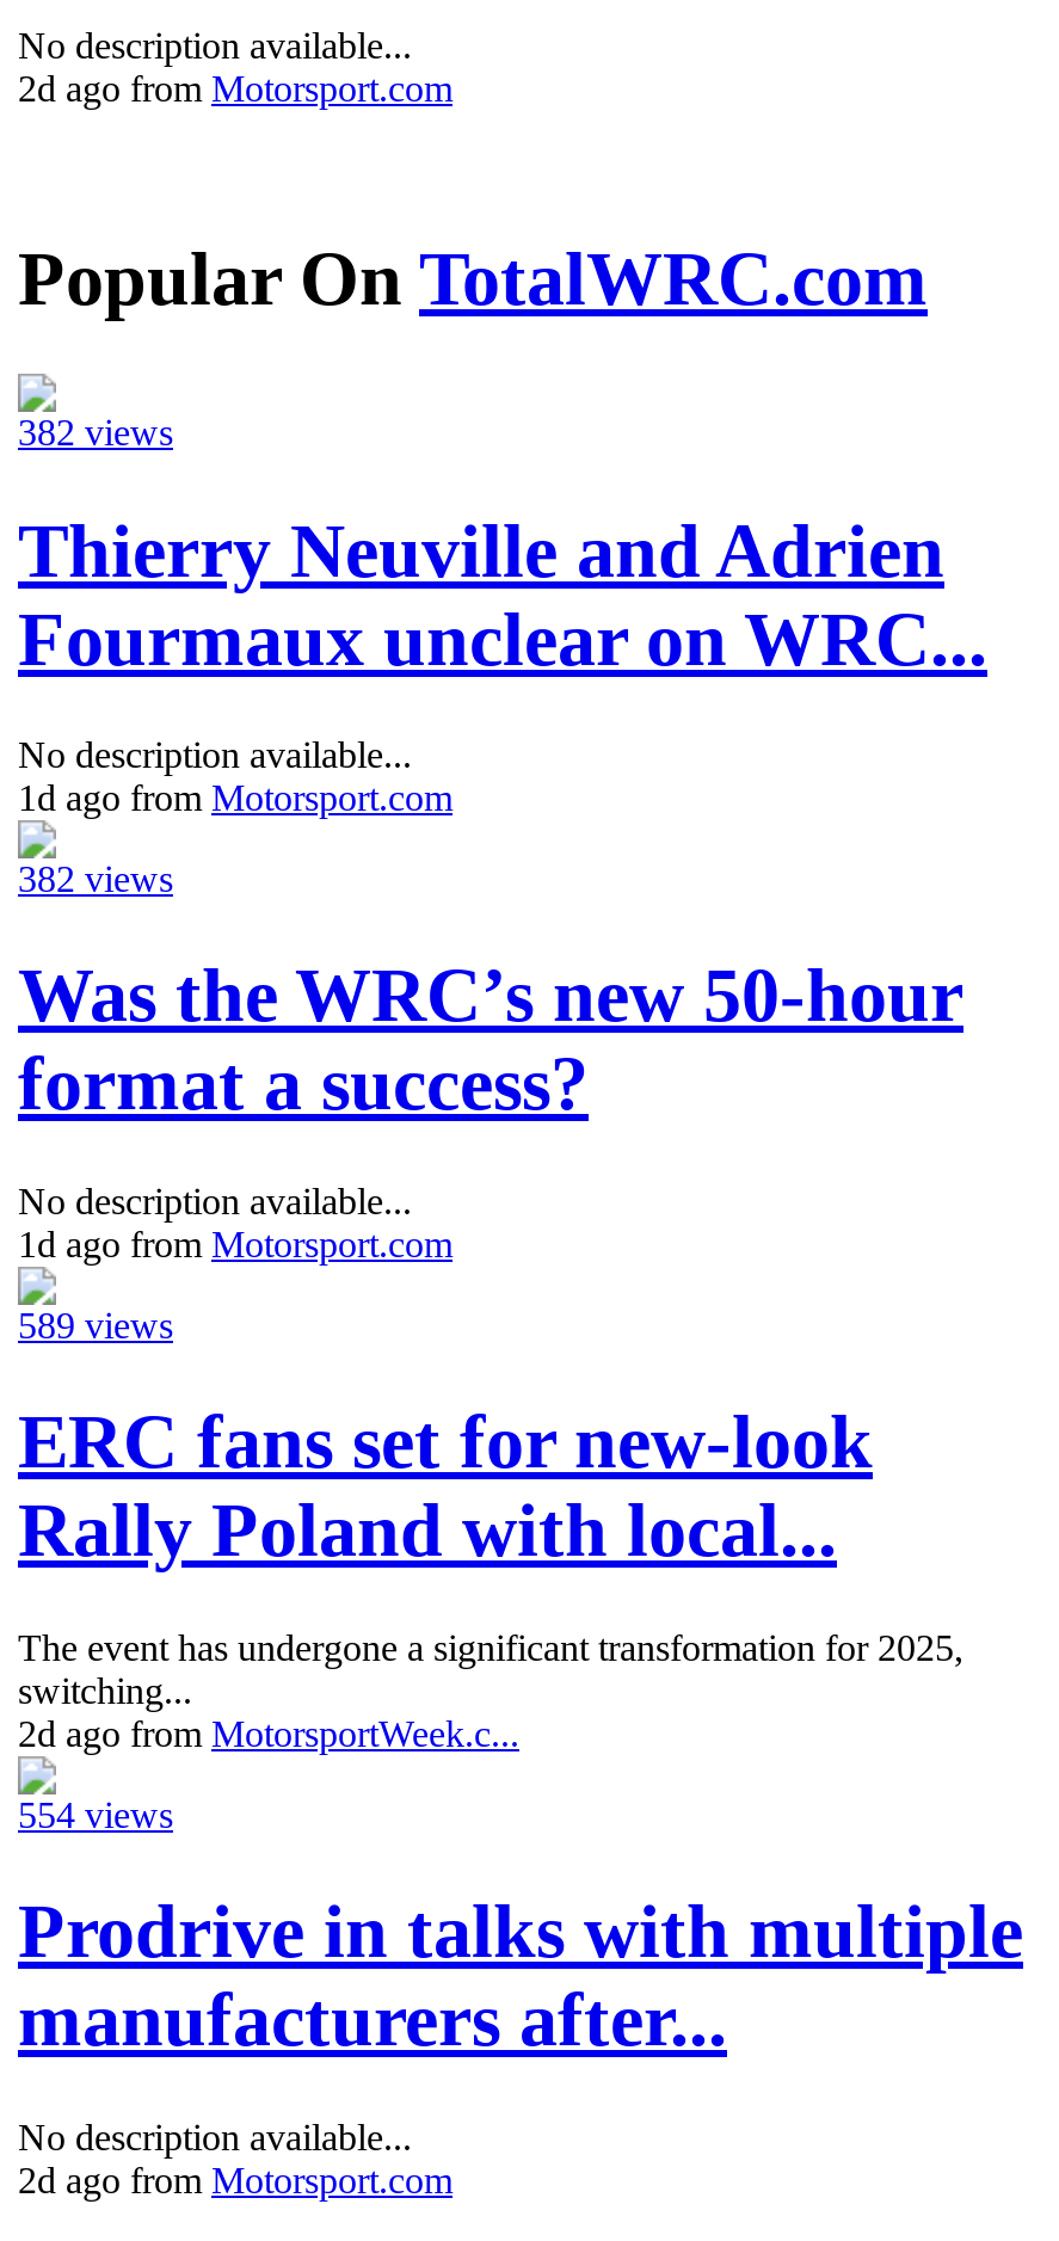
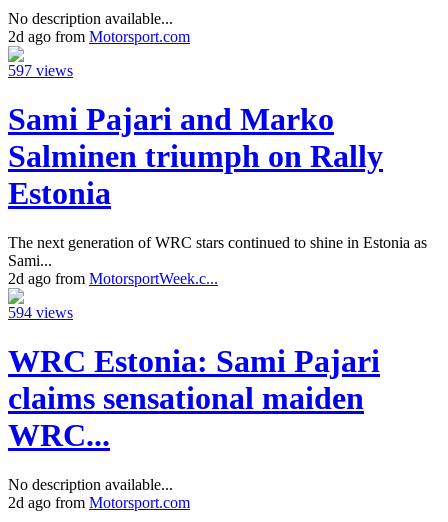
[18,234,987,1710] Popular On TotalWRC.com | 382 views | Thierry Neuville and Adrien | Fourmaux unclear on WRC... | No description available... | 1d ago from Motorsport.com | 382 views | Was the WRC’s new 50-hour | format a success? | No description available... | 1d ago from Motorsport.com | 589 views | ERC fans set for new-look | Rally Poland with local... | The event has undergone a significant transformation for 2025, | switching... -> [8,62,427,269] 597 views | Sami Pajari and Marko | Salminen triumph on Rally | Estonia | The next generation of WRC stars continued to shine in Estonia as | Sami...
moved [18,1713,519,1753] -> [8,270,218,287]: 2d ago from MotorsportWeek.c...
[18,1794,173,1835] 554 views -> [8,304,73,321] 594 views
[18,1888,1023,2063] Prodrive in talks with multiple | manufacturers after... -> [8,343,380,453] WRC Estonia: Sami Pajari | claims sensational maiden | WRC...

